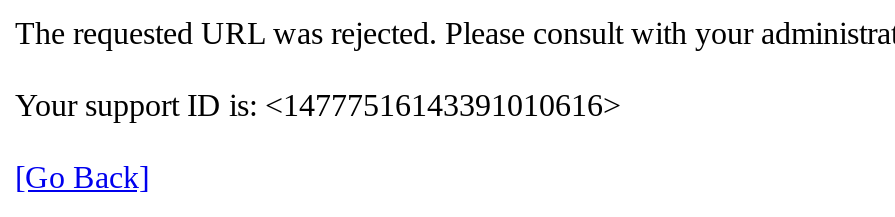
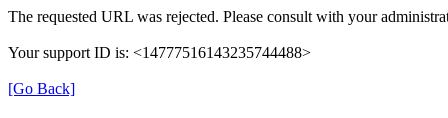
[15,88,621,122] Your support ID is: <14777516143391010616> -> [8,44,311,61] Your support ID is: <14777516143235744488>

